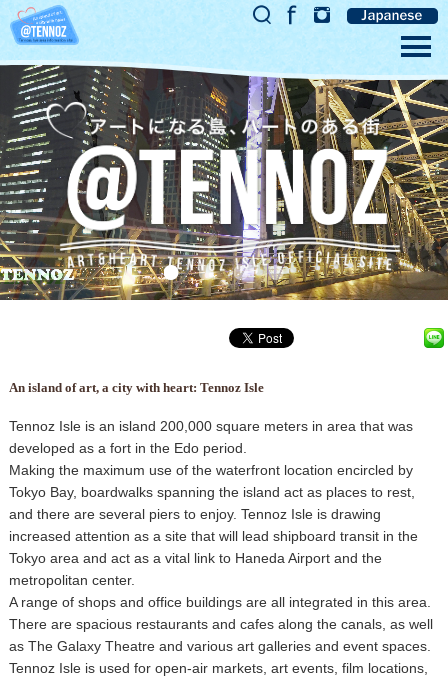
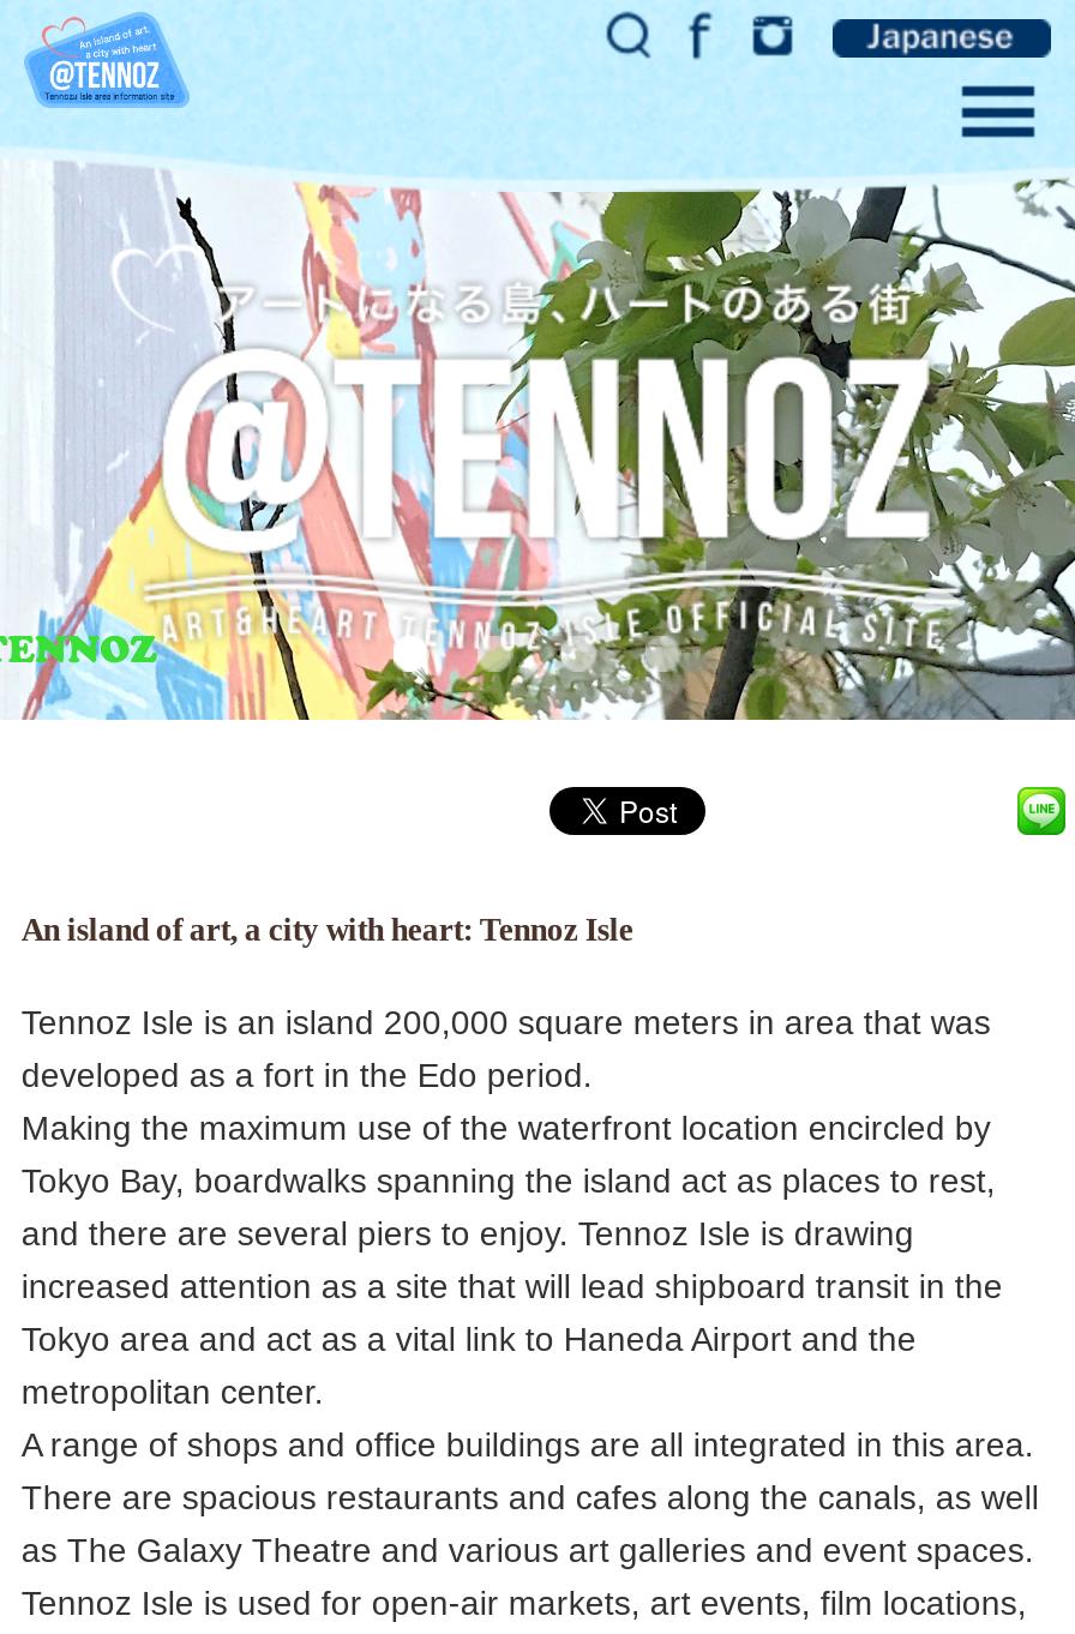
[3,61,445,301] [image] -> [7,149,1068,722] [image]

